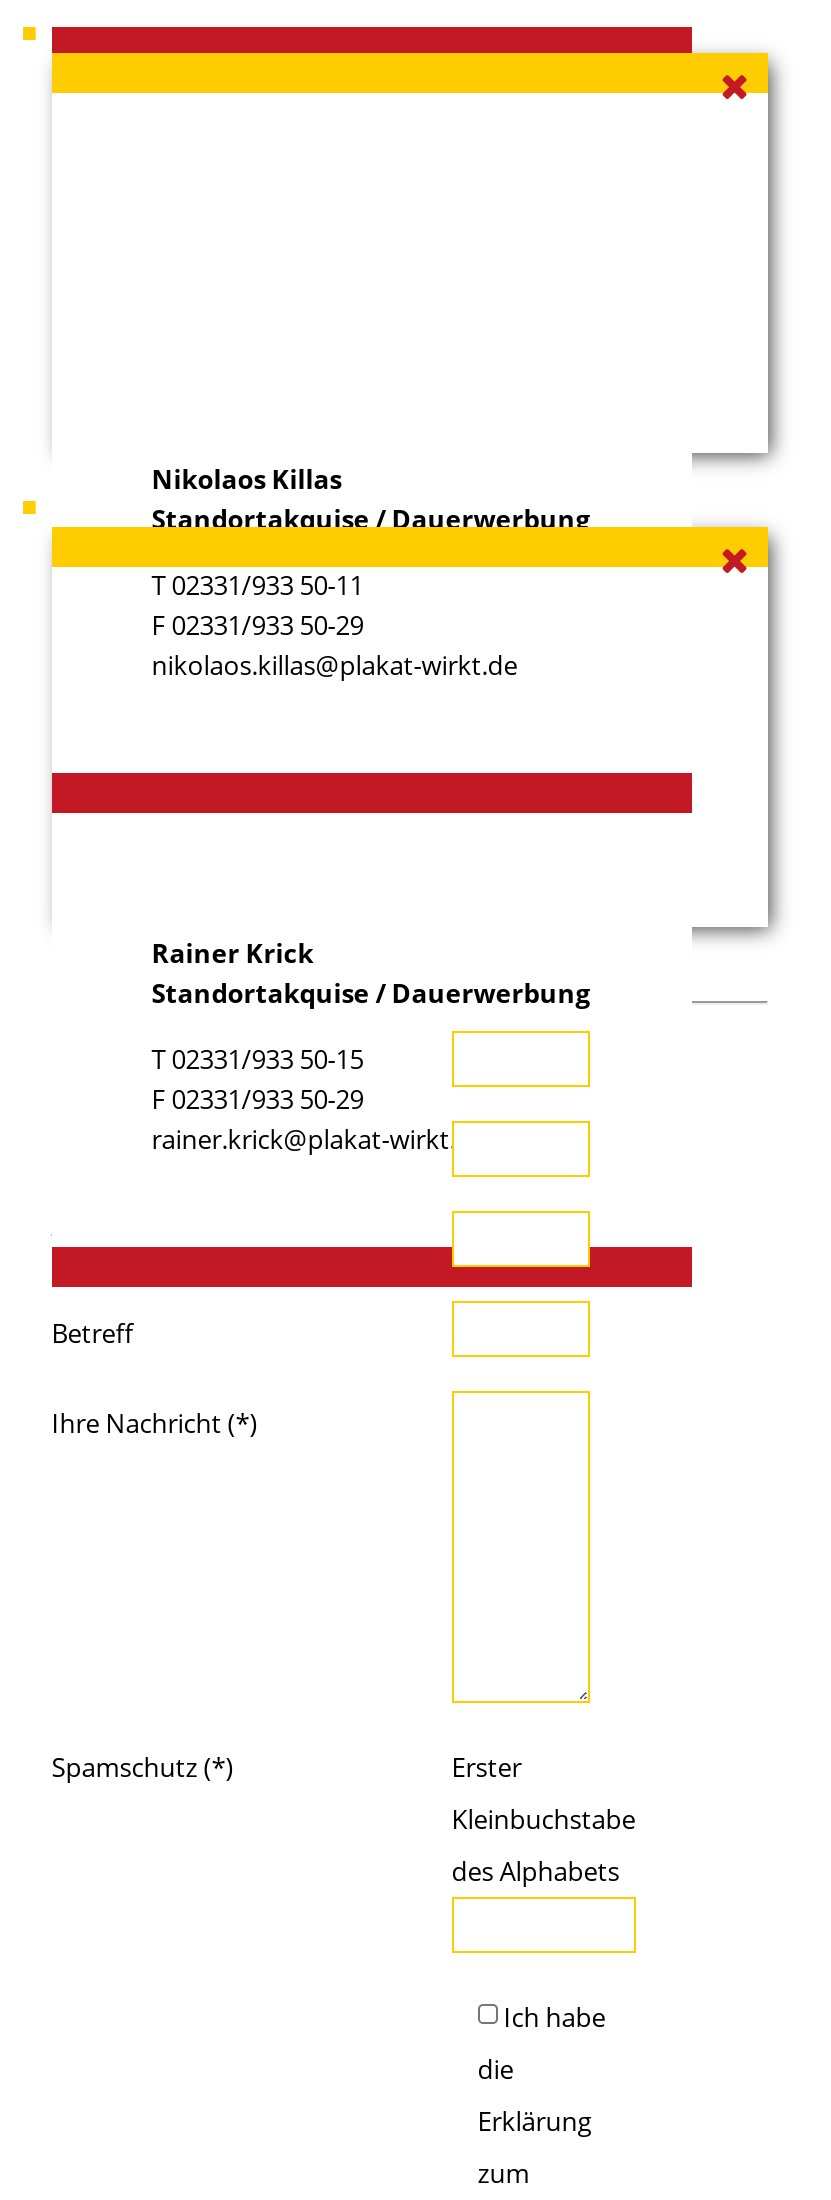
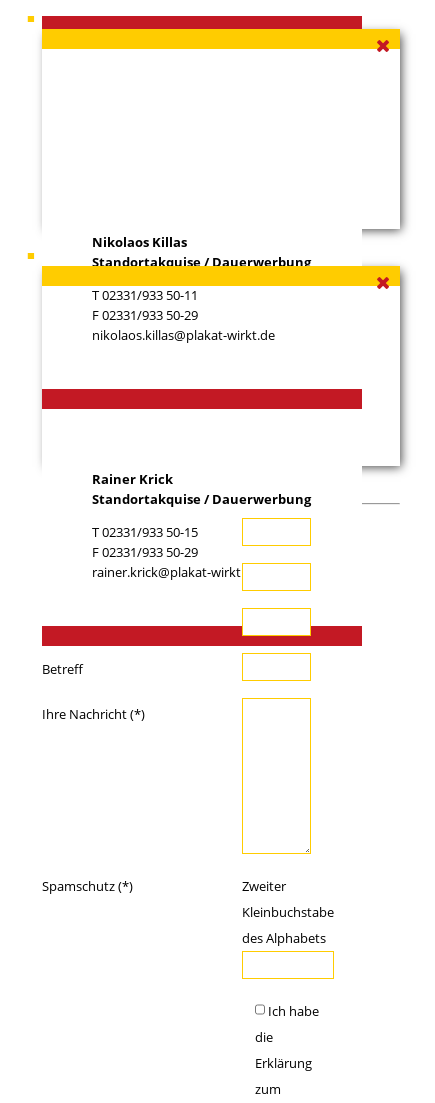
[452,1748,522,1784] Erster -> [242,877,286,895] Zweiter

